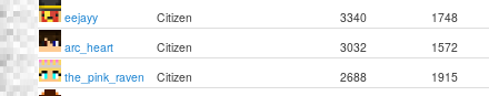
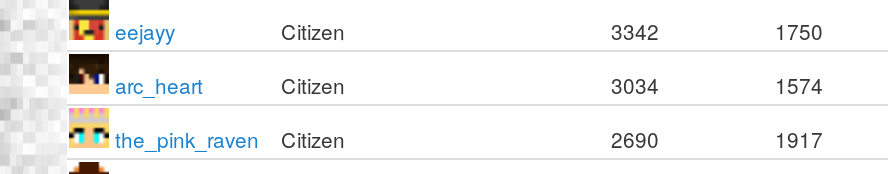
[340,9,367,26] 3340 -> [611,17,659,47] 3342
[431,9,458,26] 1748 -> [775,17,823,47] 1750
[340,39,367,56] 3032 -> [611,71,659,101] 3034
[431,39,458,56] 1572 -> [775,71,823,101] 1574
[340,69,367,85] 2688 -> [611,125,659,155] 2690
[431,69,458,85] 1915 -> [775,125,823,155] 1917

